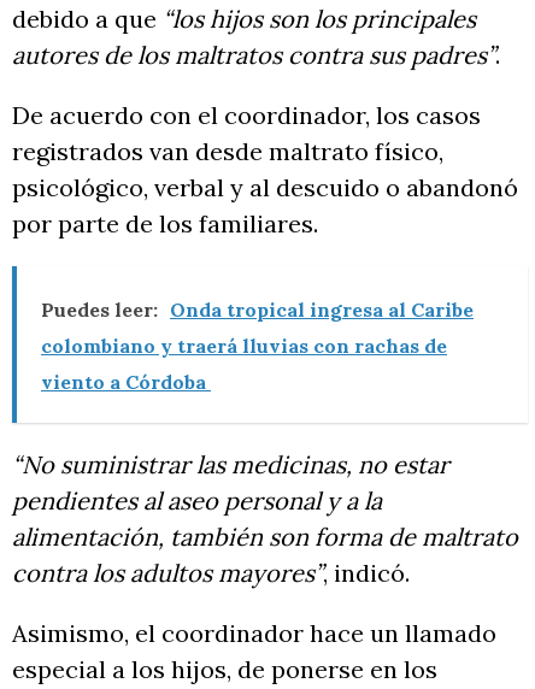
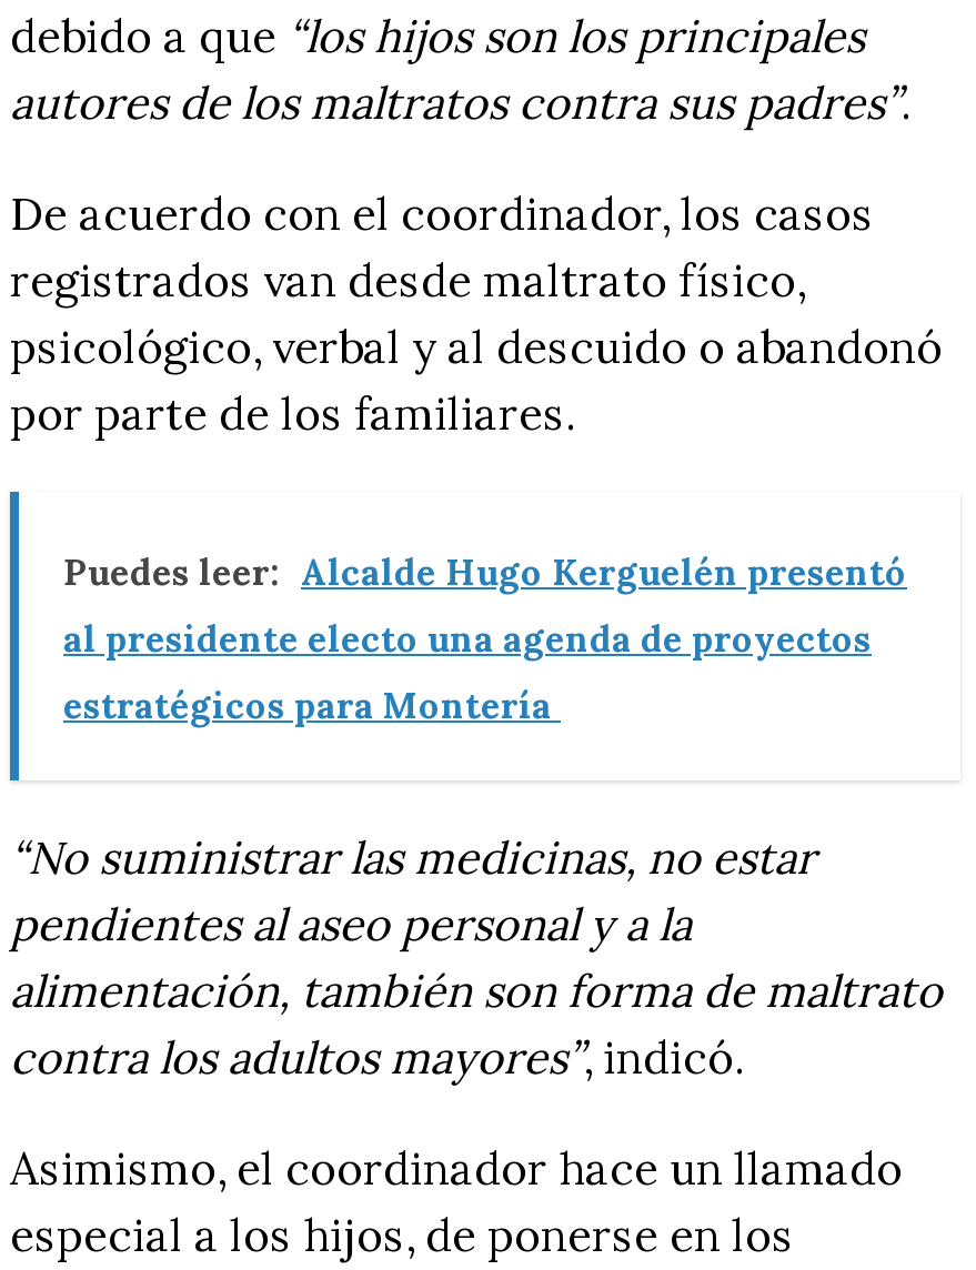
[41,298,474,322] Puedes leer: Onda tropical ingresa al Caribe -> [63,549,907,593] Puedes leer: Alcalde Hugo Kerguelén presentó
[41,334,447,358] colombiano y traerá lluvias con rachas de -> [63,616,872,660] al presidente electo una agenda de proyectos
[41,370,211,394] viento a Córdoba -> [63,682,561,727] estratégicos para Montería

